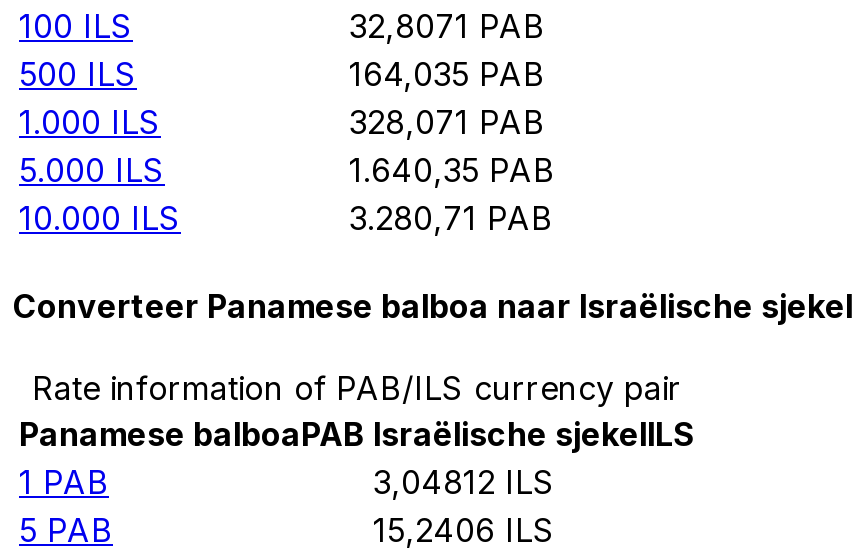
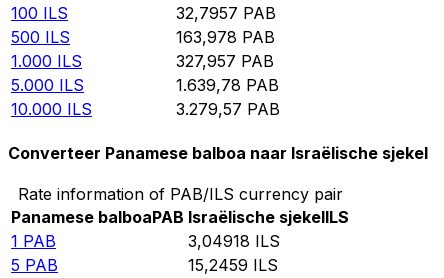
[349,6,545,46] 32,8071 PAB -> [176,3,276,23] 32,7957 PAB
[349,54,545,94] 164,035 PAB -> [176,27,275,47] 163,978 PAB
[349,102,545,142] 328,071 PAB -> [176,51,274,71] 327,957 PAB
[349,150,555,190] 1.640,35 PAB -> [176,75,279,95] 1.639,78 PAB
[349,198,553,238] 3.280,71 PAB -> [176,99,280,119] 3.279,57 PAB
[373,463,555,503] 3,04812 ILS -> [188,231,280,251] 3,04918 ILS
[373,511,555,551] 15,2406 ILS -> [188,255,278,275] 15,2459 ILS

